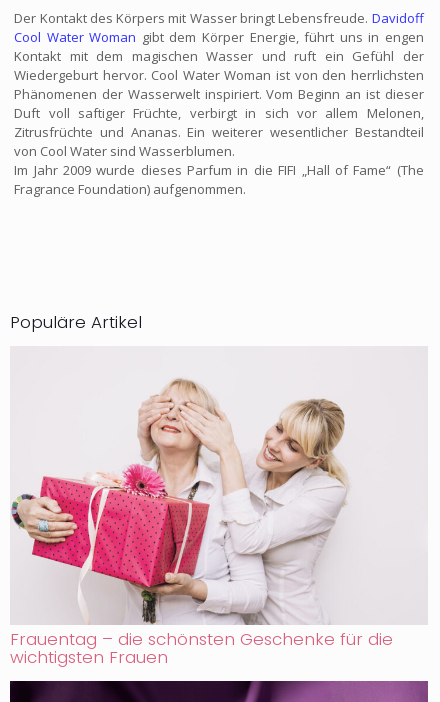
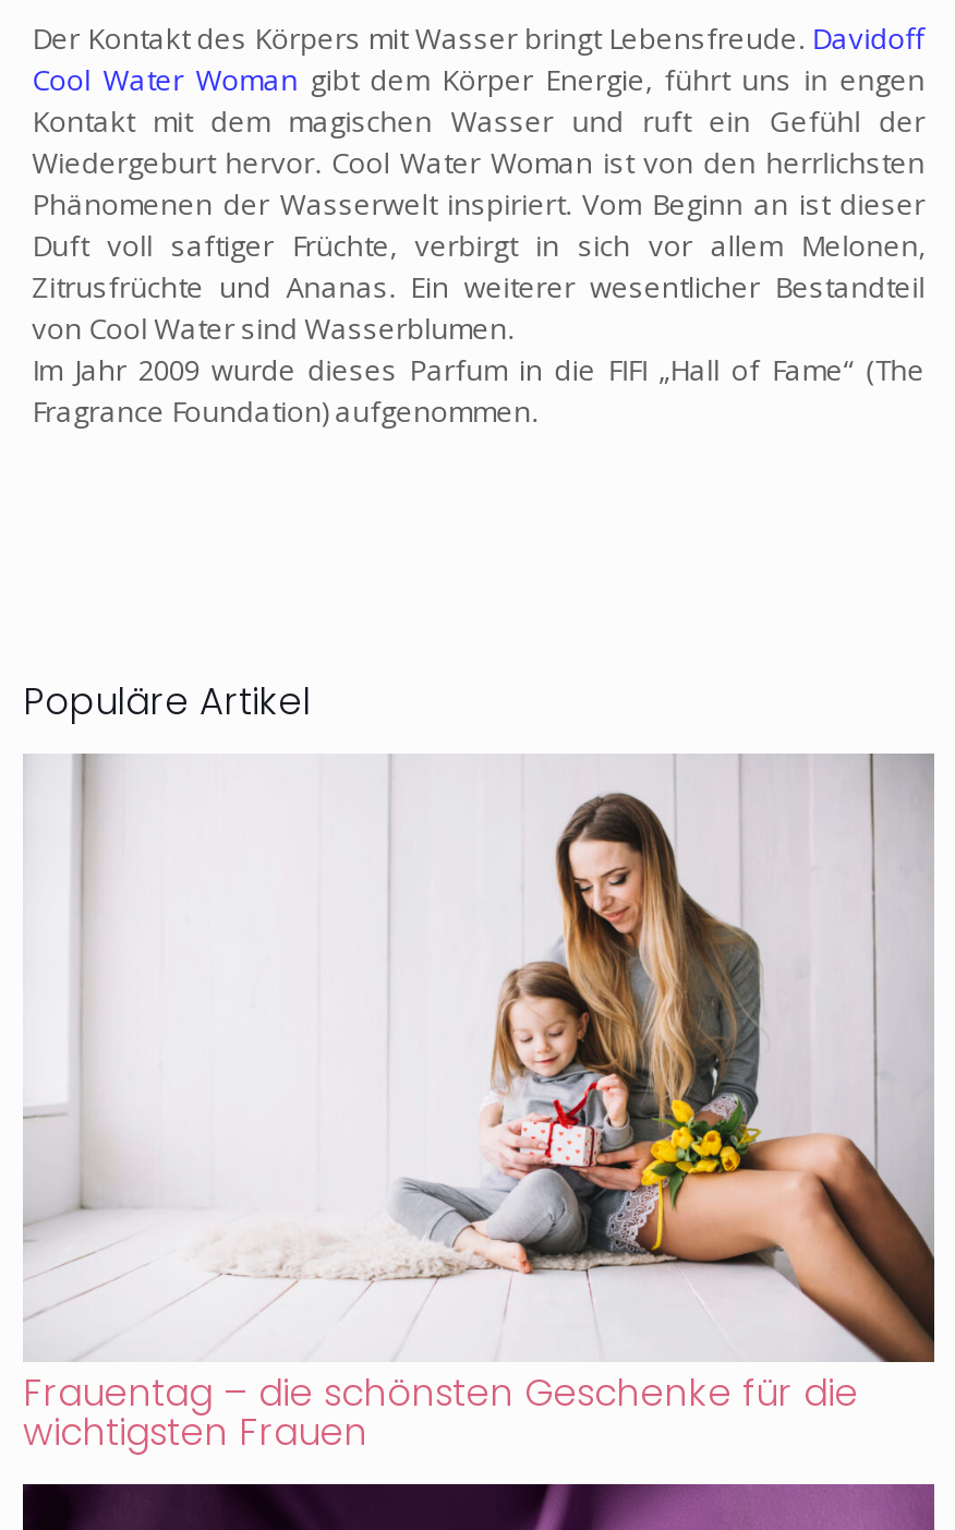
[11,347,428,625] [image] -> [23,754,936,1364] [image]

